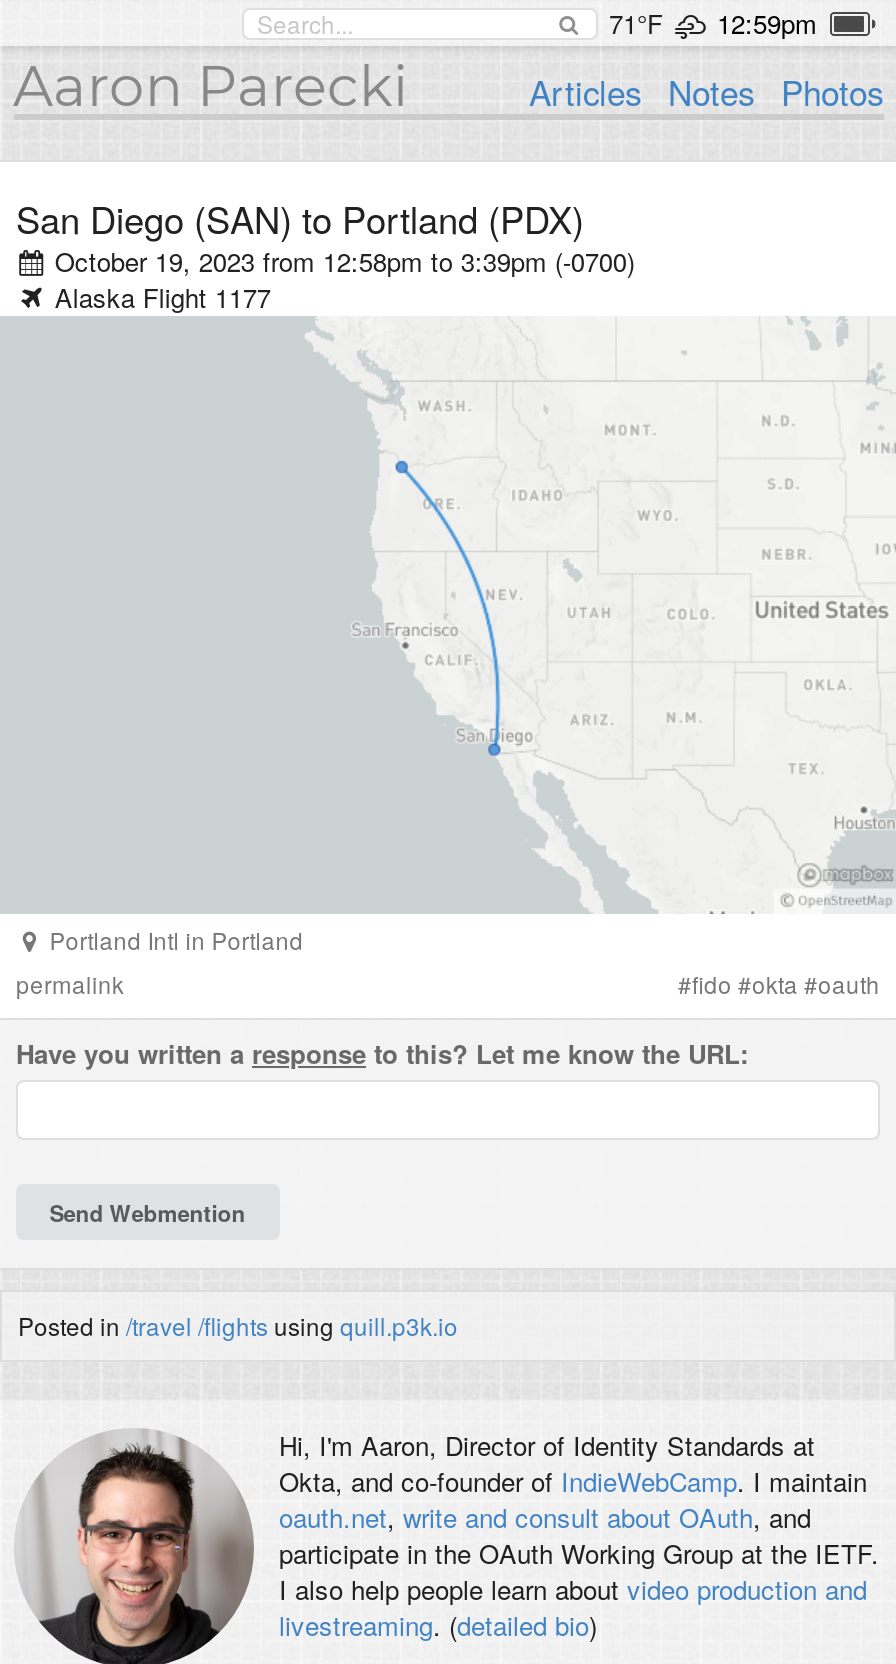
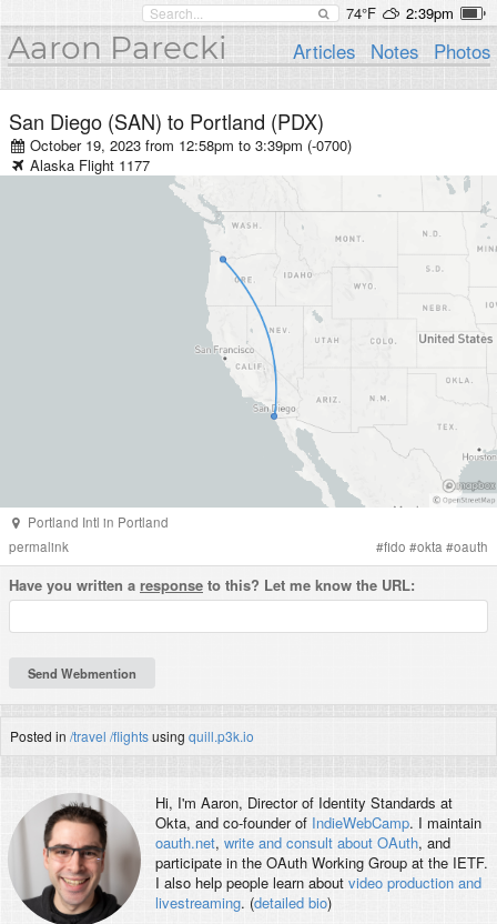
[609,4,817,42] 71°F | 12:59pm -> [346,2,453,23] 74°F | 2:39pm

